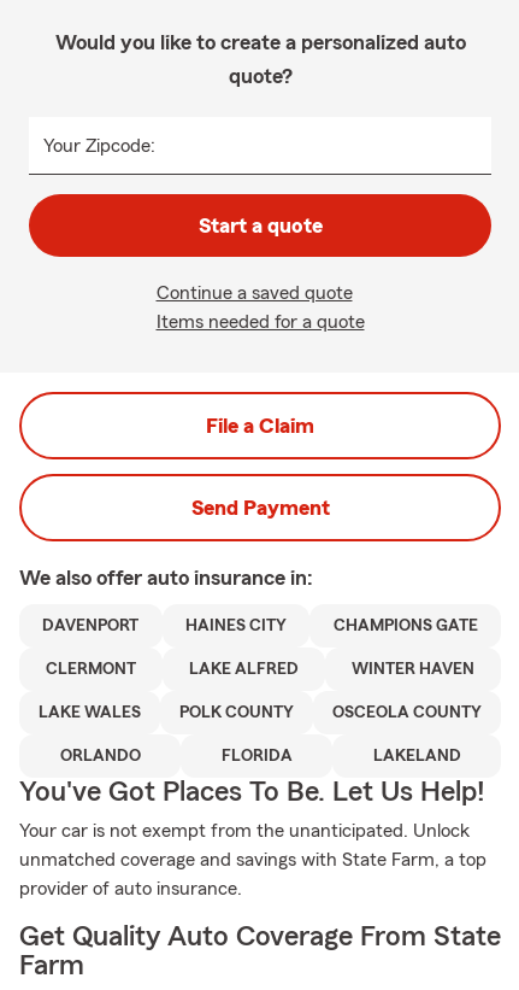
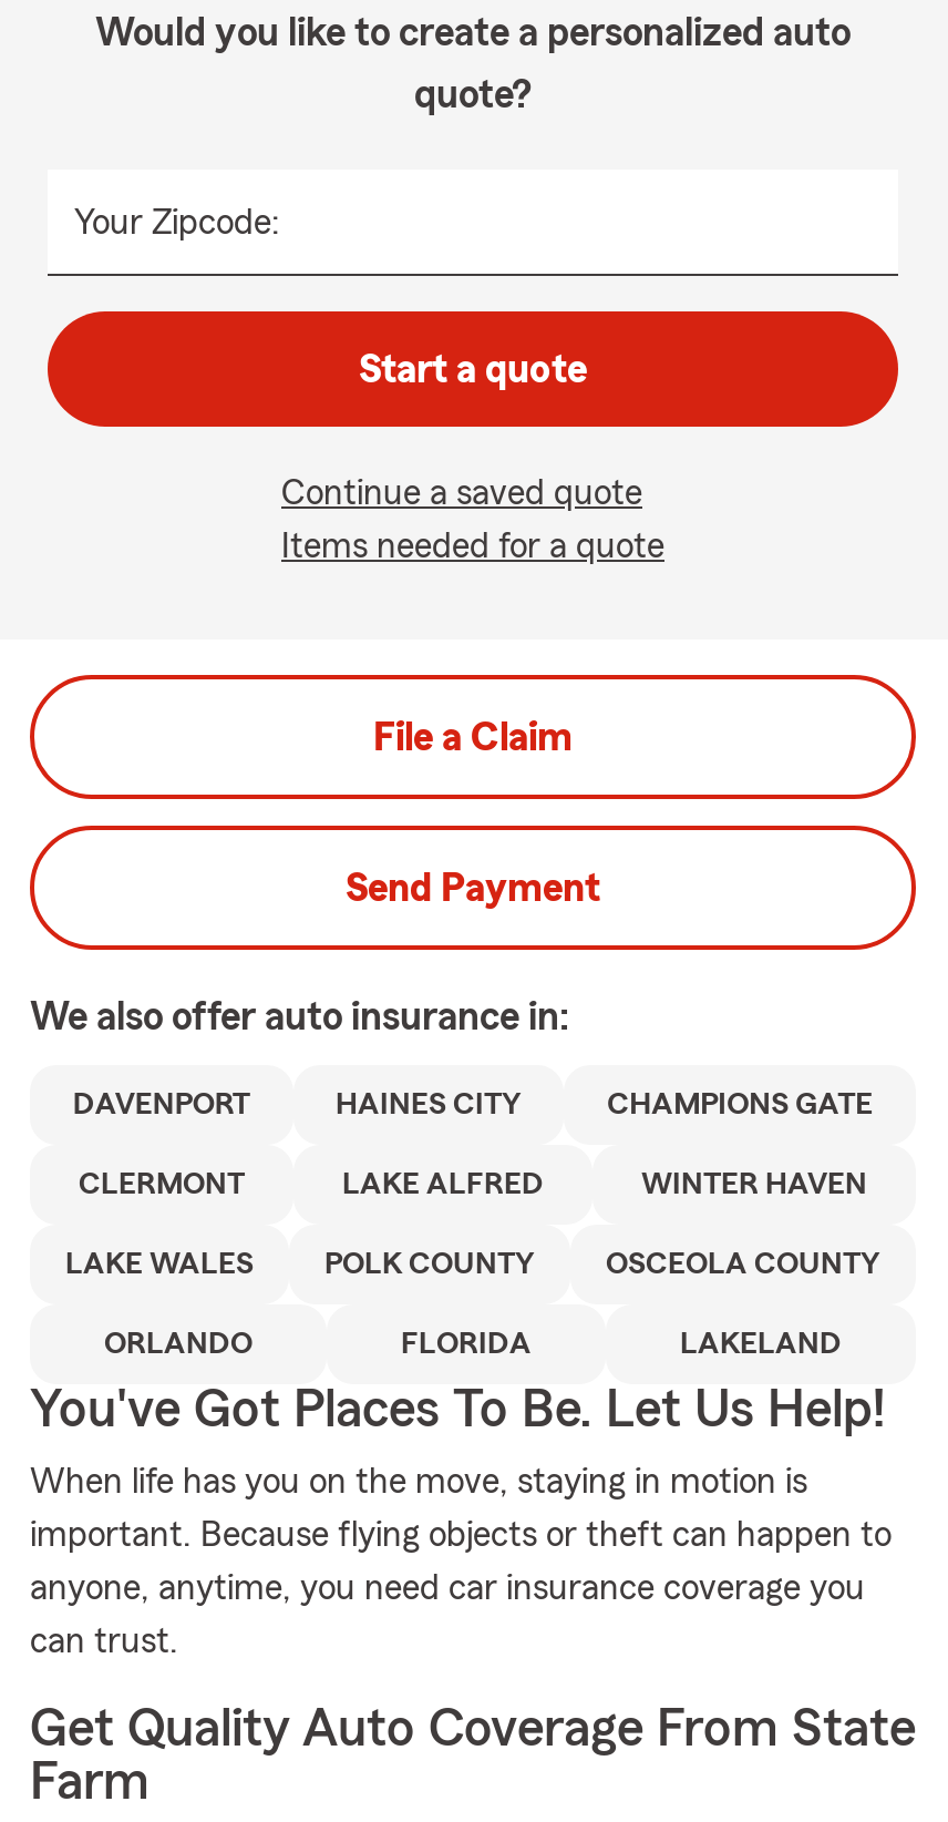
[19,821,486,898] Your car is not exempt from the unanticipated. Unlock | unmatched coverage and savings with State Farm, a top | provider of auto insurance. -> [30,1464,892,1659] When life has you on the move, staying in motion is | important. Because flying objects or theft can happen to | anyone, anytime, you need car insurance coverage you | can trust.

